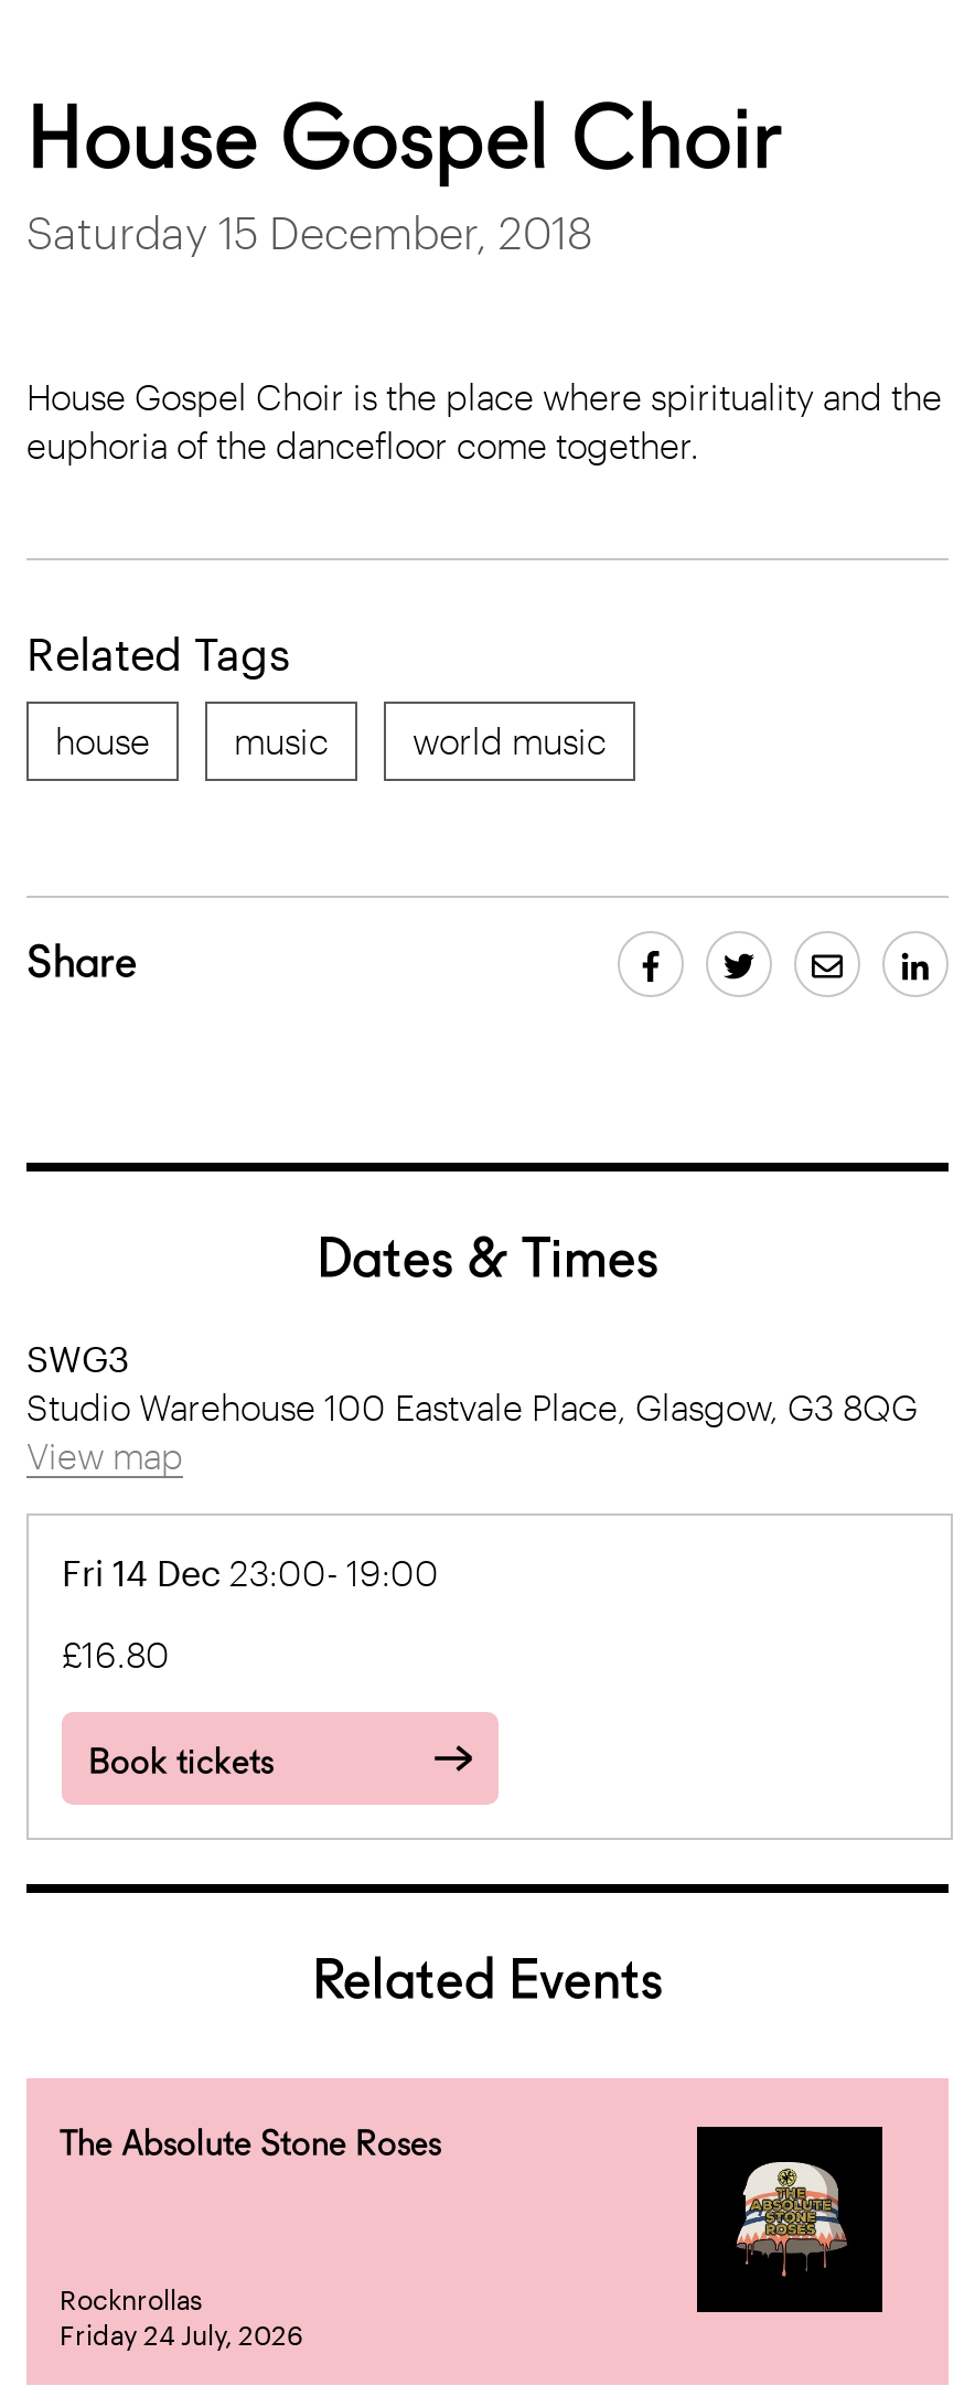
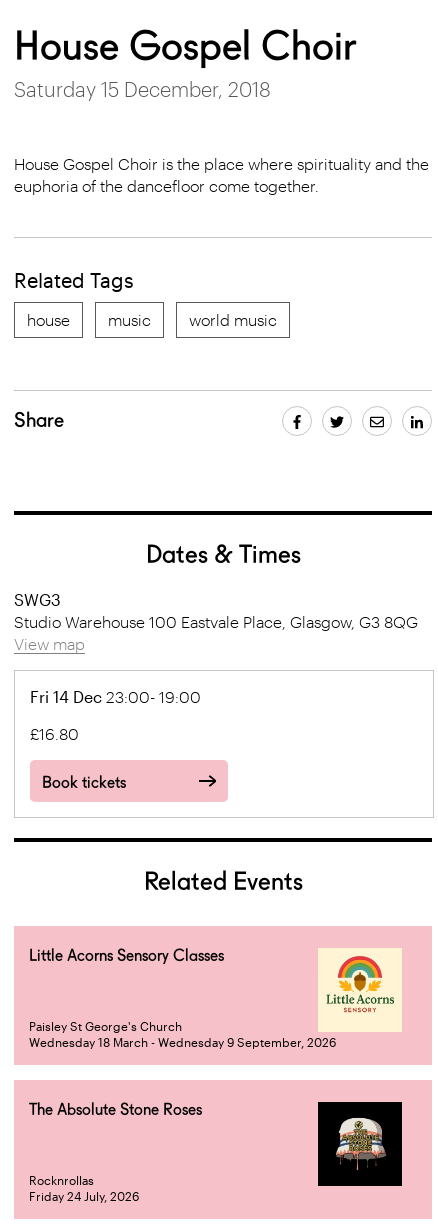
none -> [29,946,224,965] Little Acorns Sensory Classes
none -> [29,948,402,1049] [image] | Paisley St George's Church | Wednesday 18 March - Wednesday 9 September, 2026

